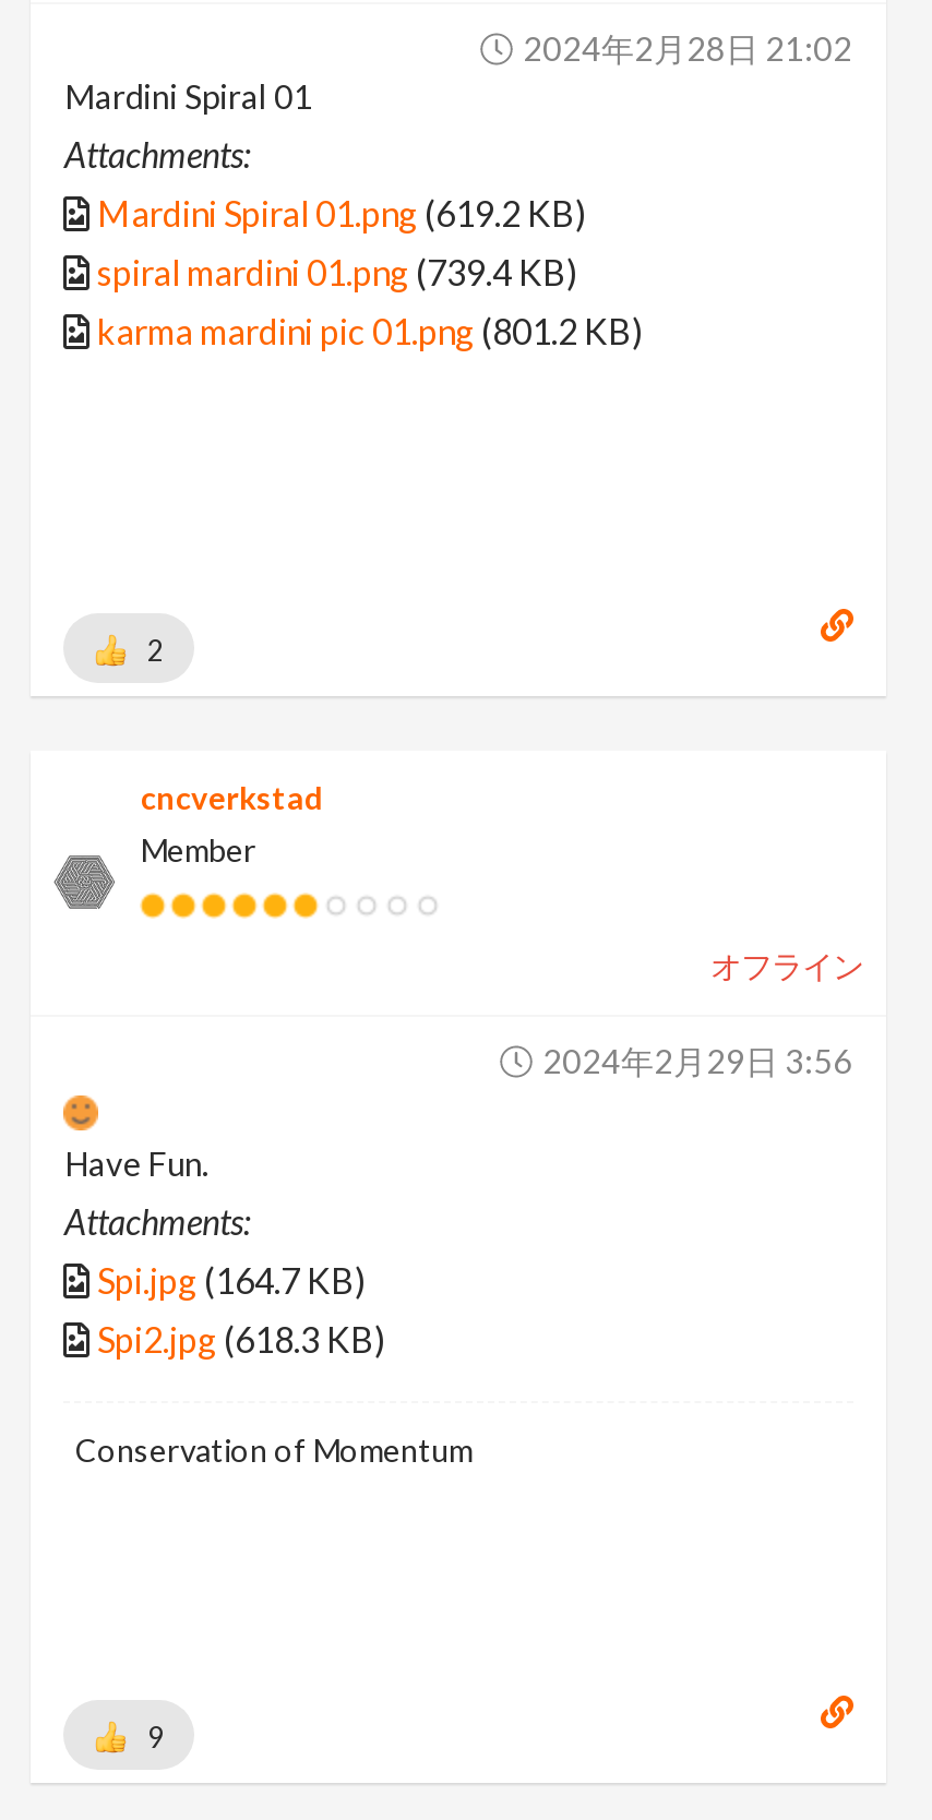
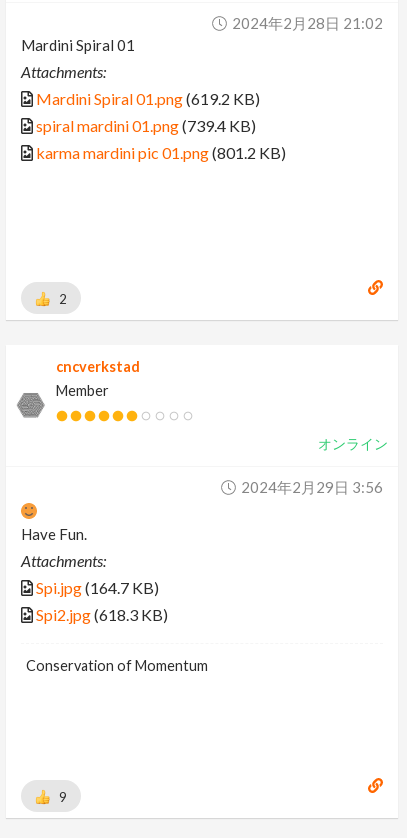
[710,947,863,984] オフライン -> [317,435,387,452] オンライン

